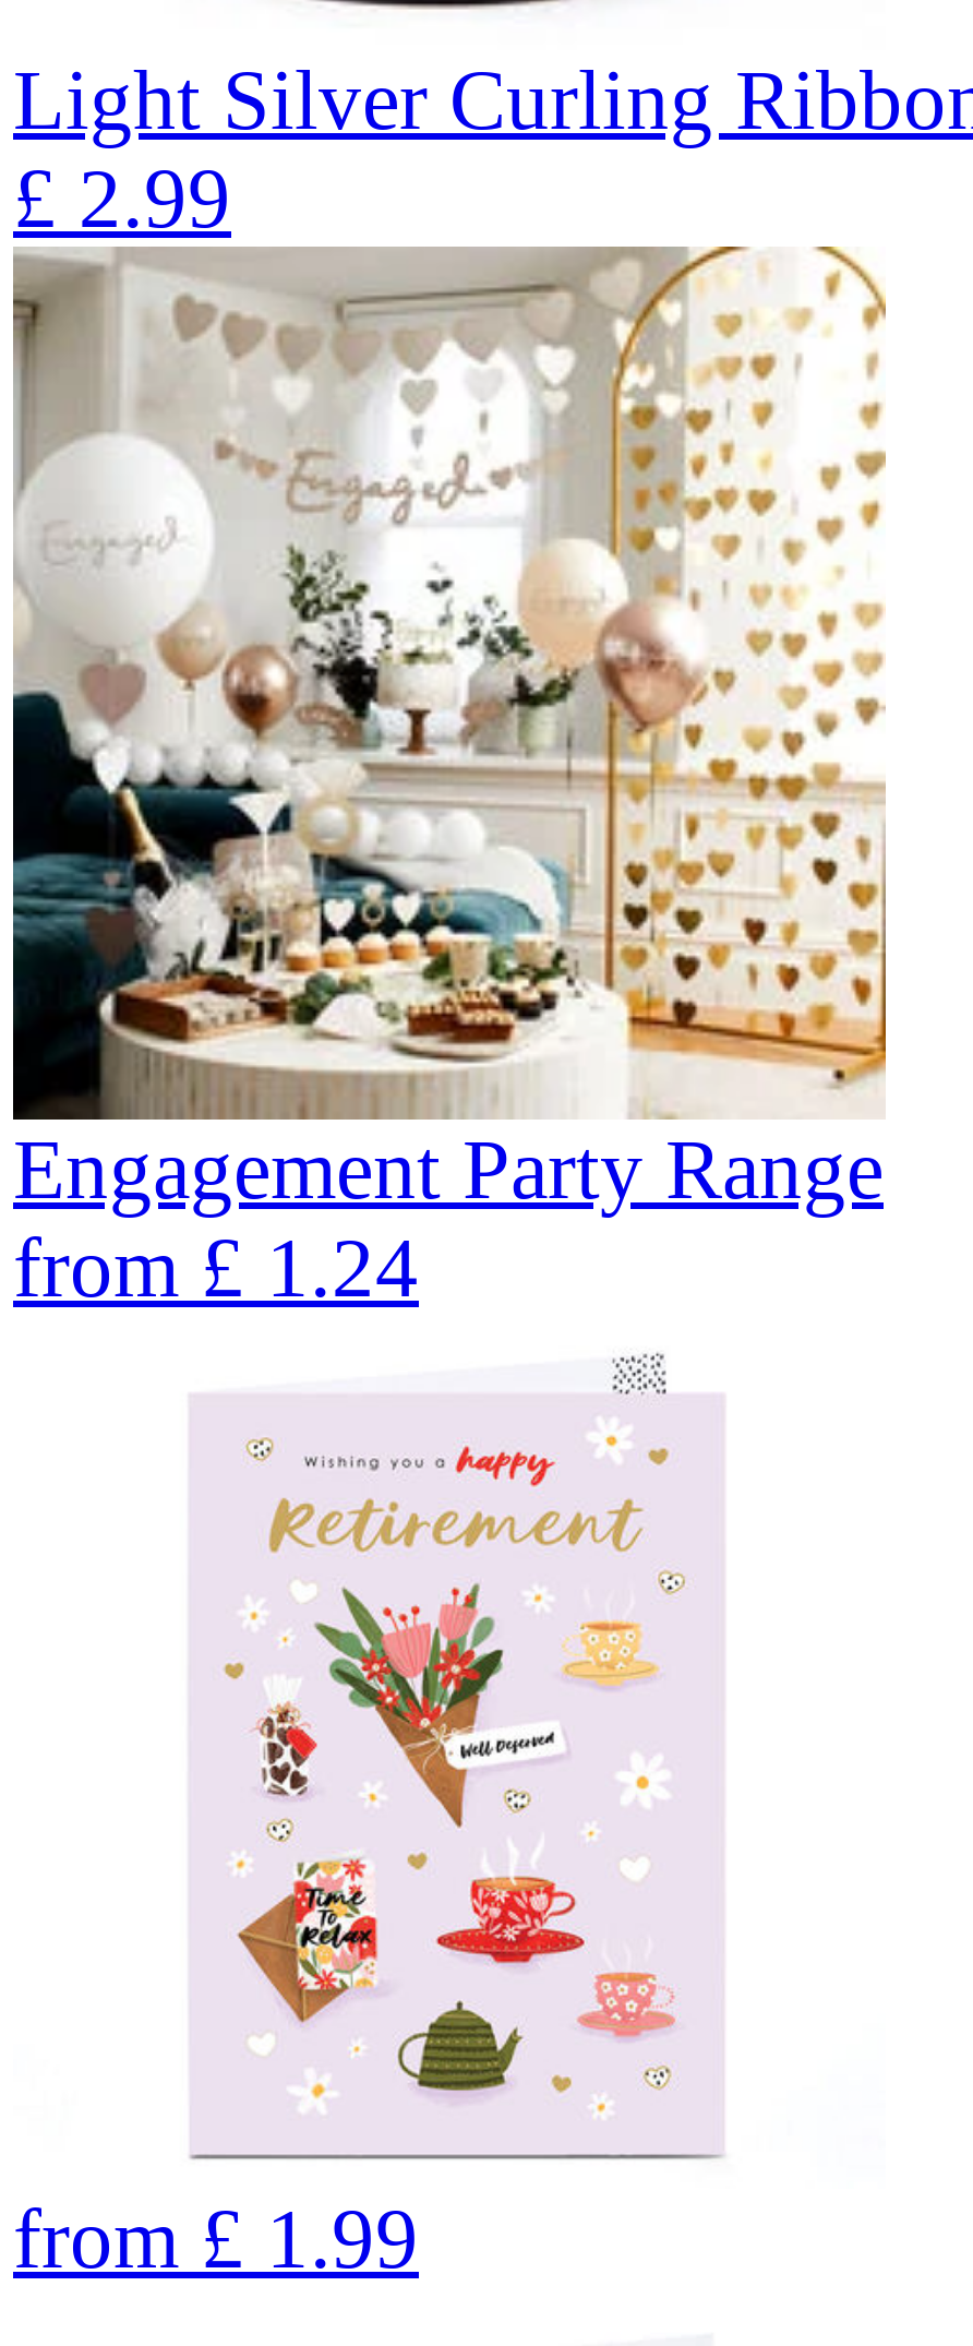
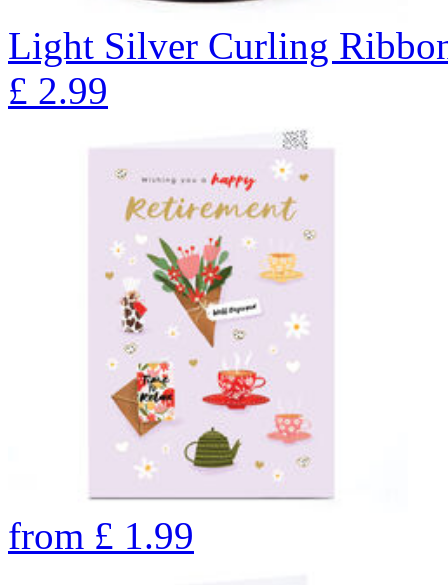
[11,244,888,1313] [image] | Engagement Party Range | from £1.24 -> none

